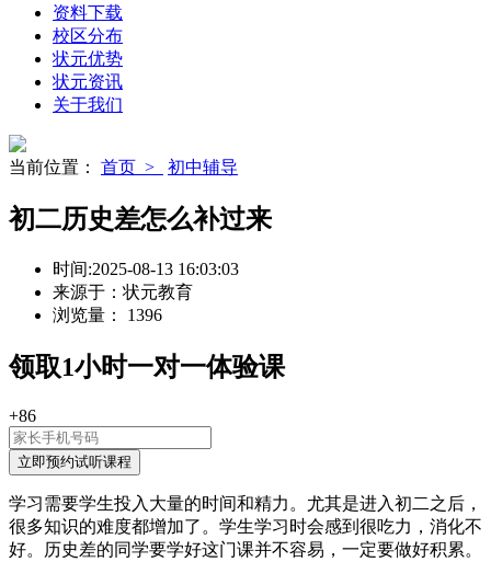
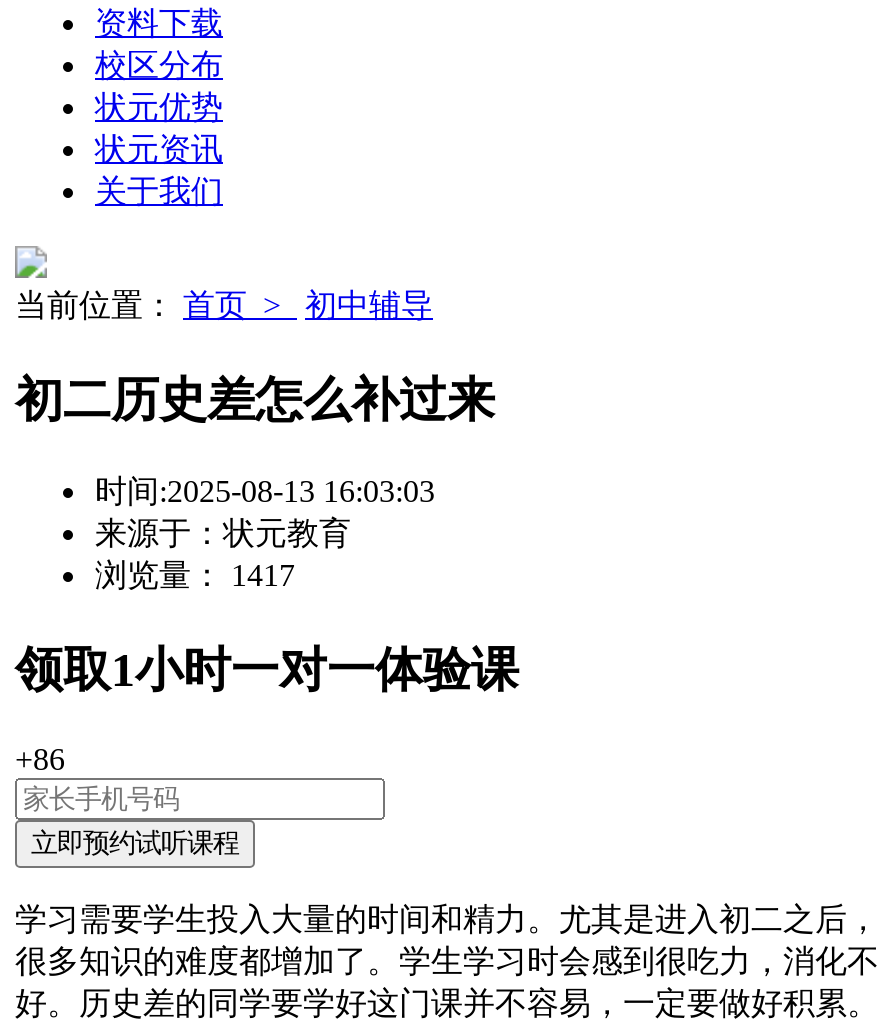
[53,305,162,324] 浏览量：1396 -> [95,558,295,592] 浏览量：1417

